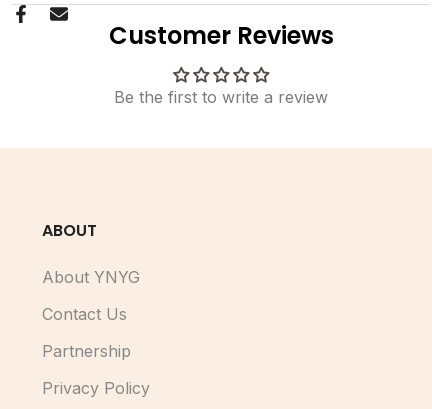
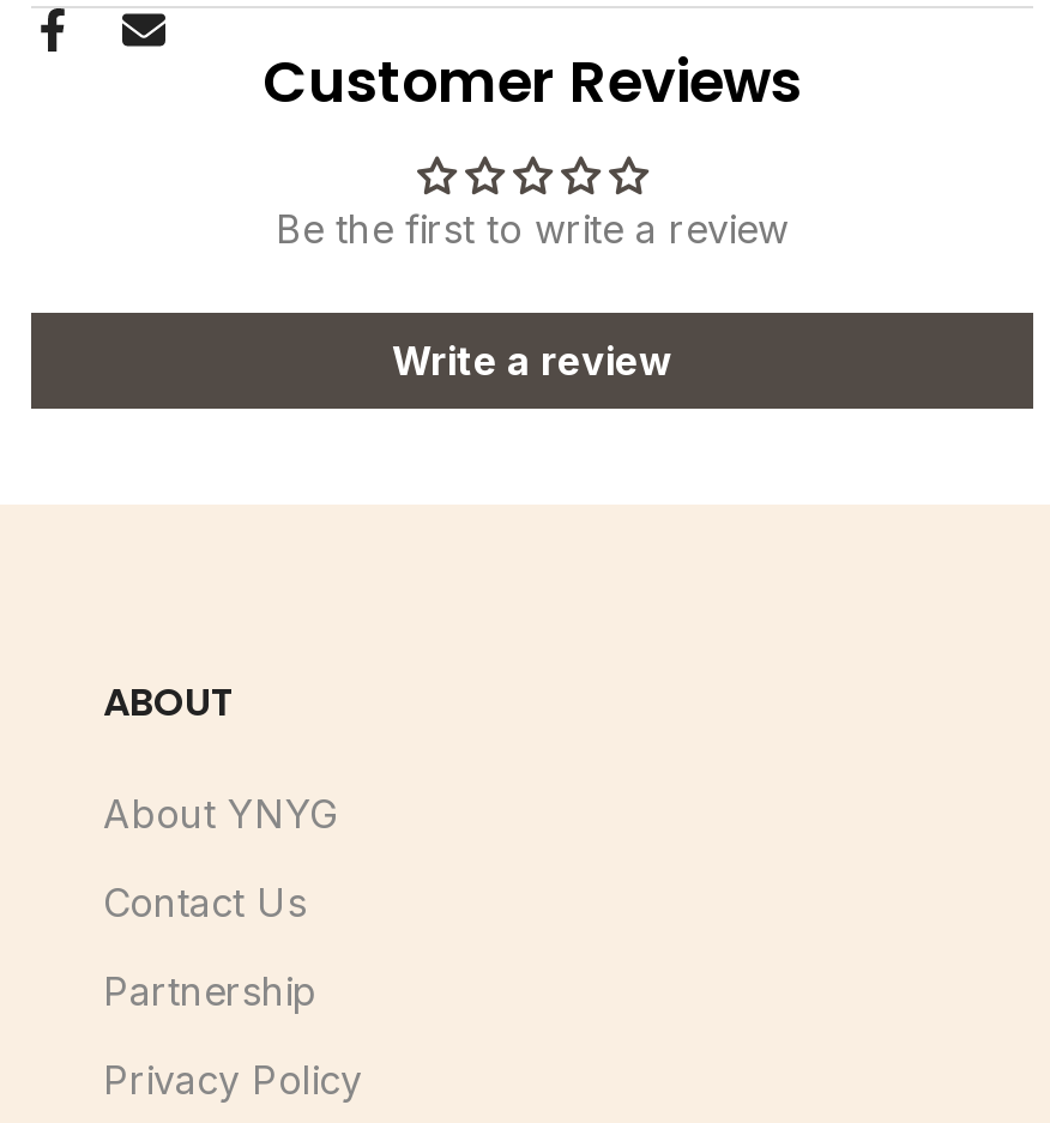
none -> [392,337,672,385] Write a review

